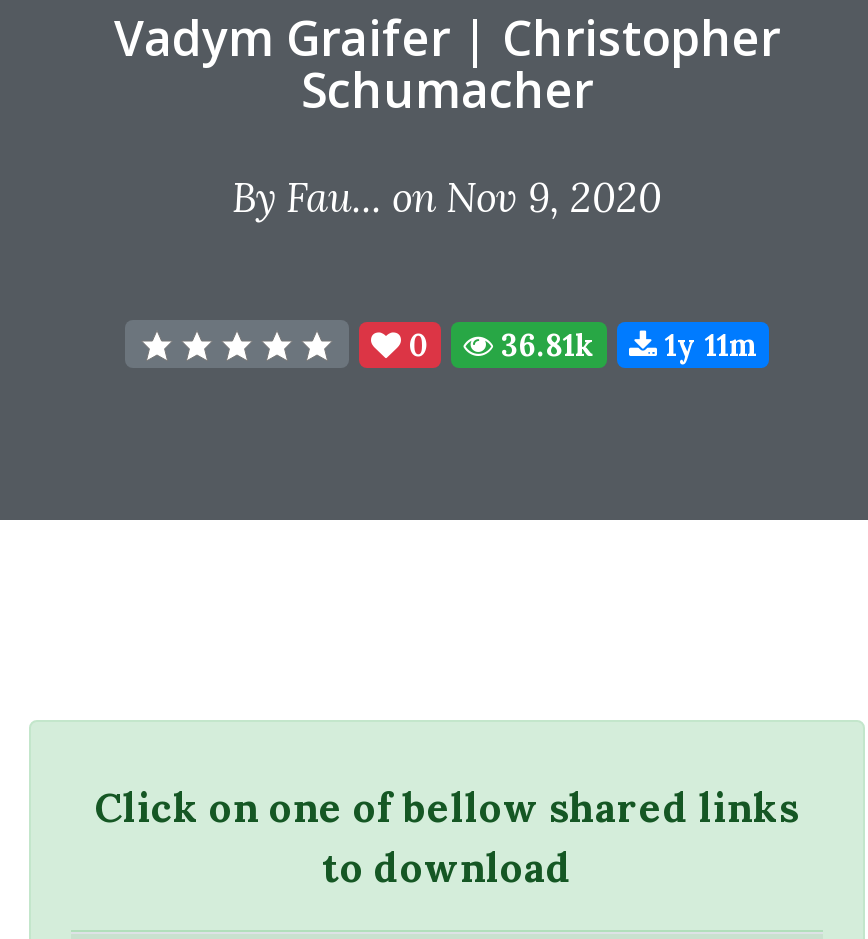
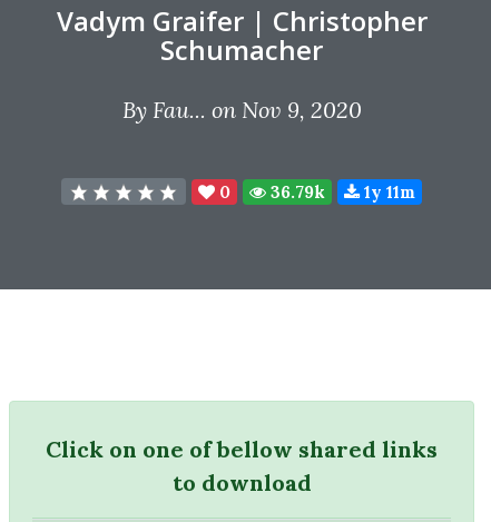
[409,326,757,364] 0 36.81k 1y 11m -> [219,181,415,203] 0 36.79k 1y 11m

